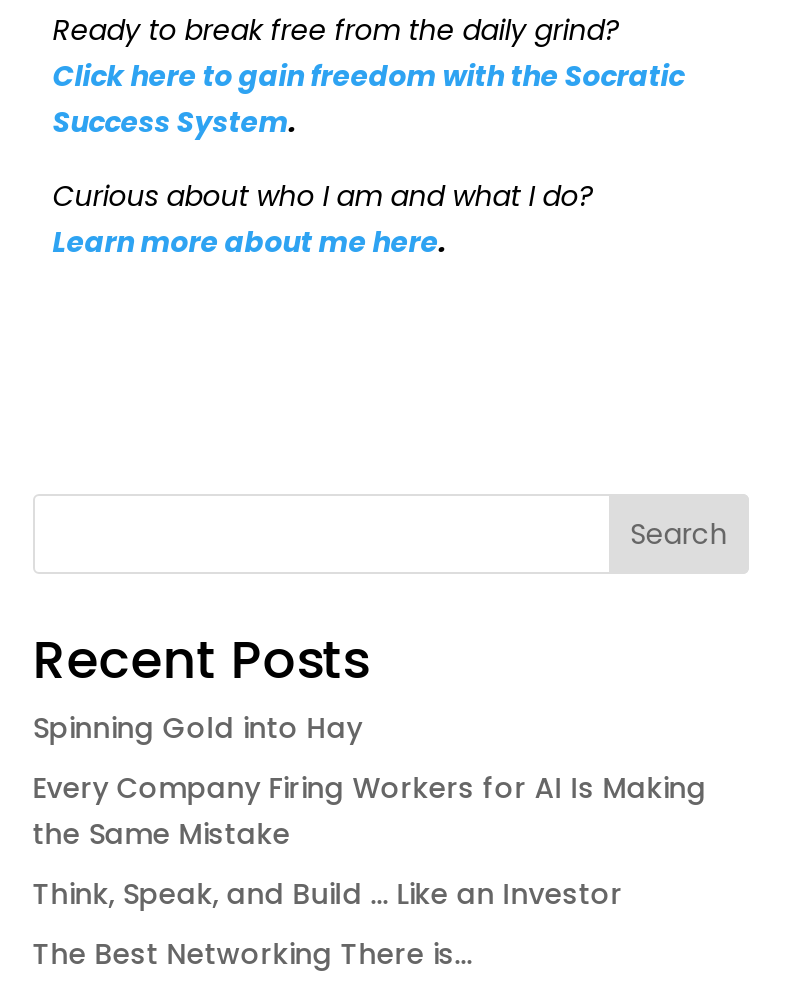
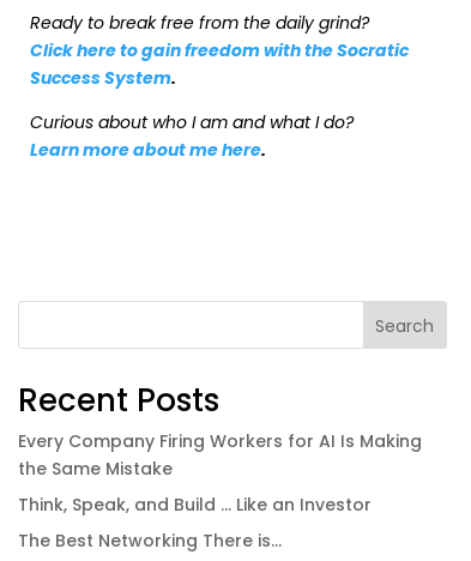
[33,708,363,748] Spinning Gold into Hay -> none

